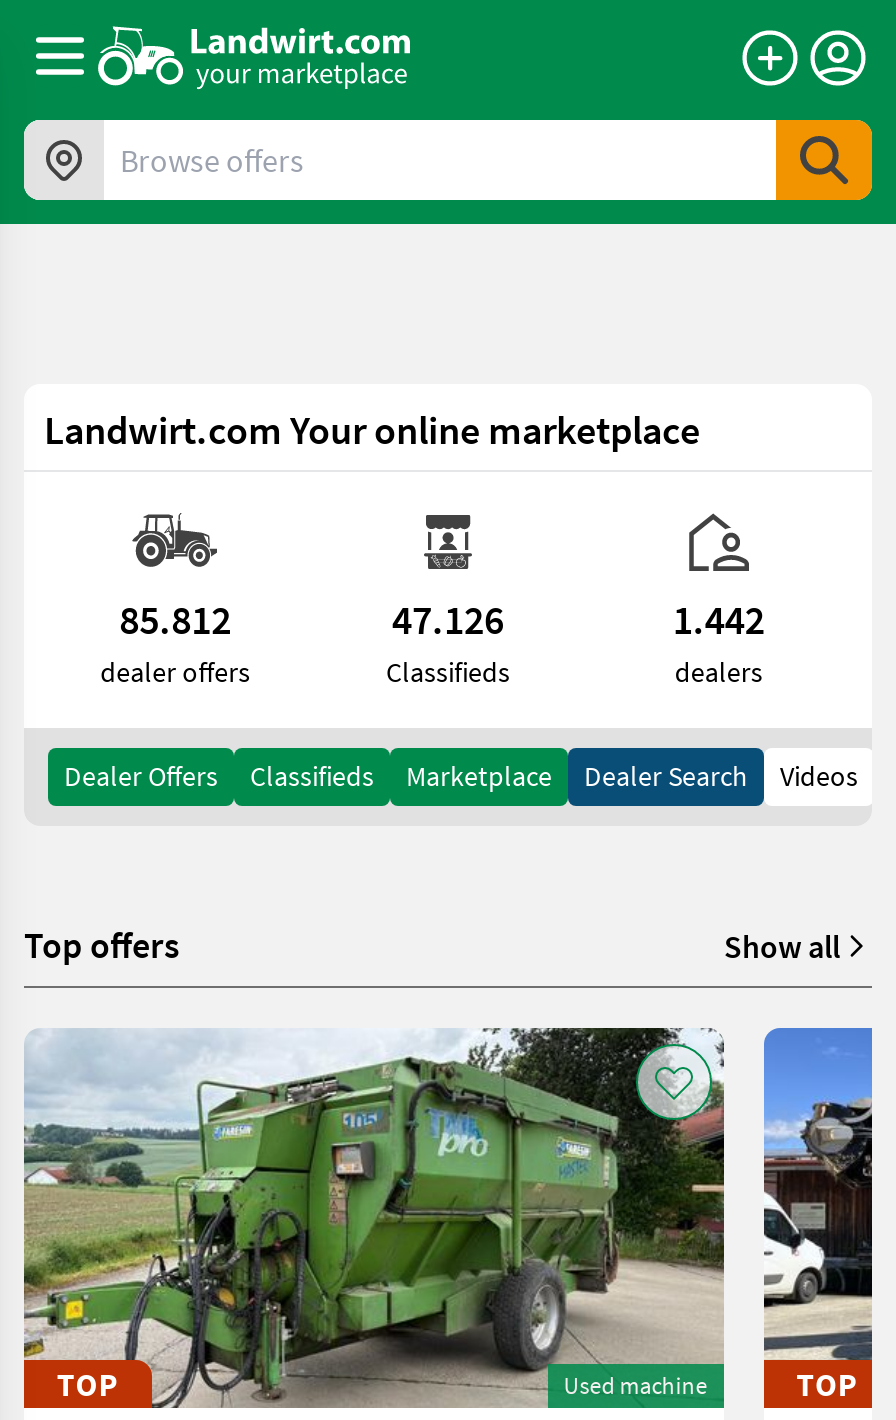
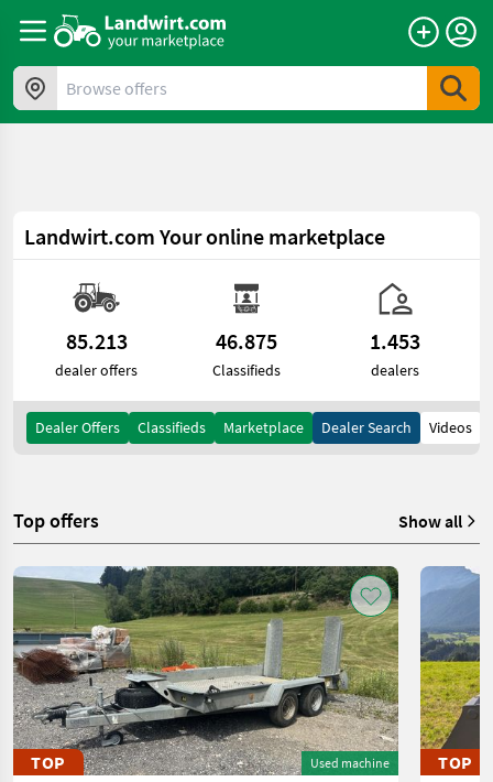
[119,594,231,644] 85.812 -> [66,327,127,355] 85.213
[392,594,504,644] 47.126 -> [216,327,277,355] 46.875
[673,594,765,644] 1.442 -> [370,327,421,355] 1.453
[24,1028,726,1408] [image] -> [12,565,399,775] [image]
[762,1026,874,1360] [image] -> [419,566,481,749] [image]

